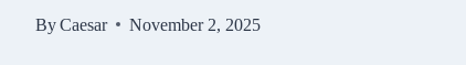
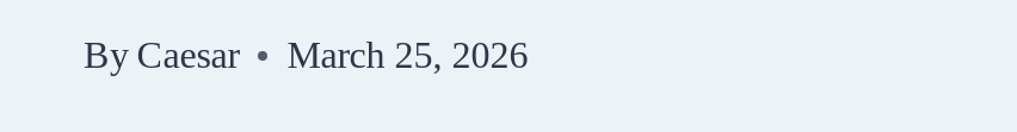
[35,15,261,34] By Caesar November 2, 2025 -> [84,35,528,75] By Caesar March 25, 2026

